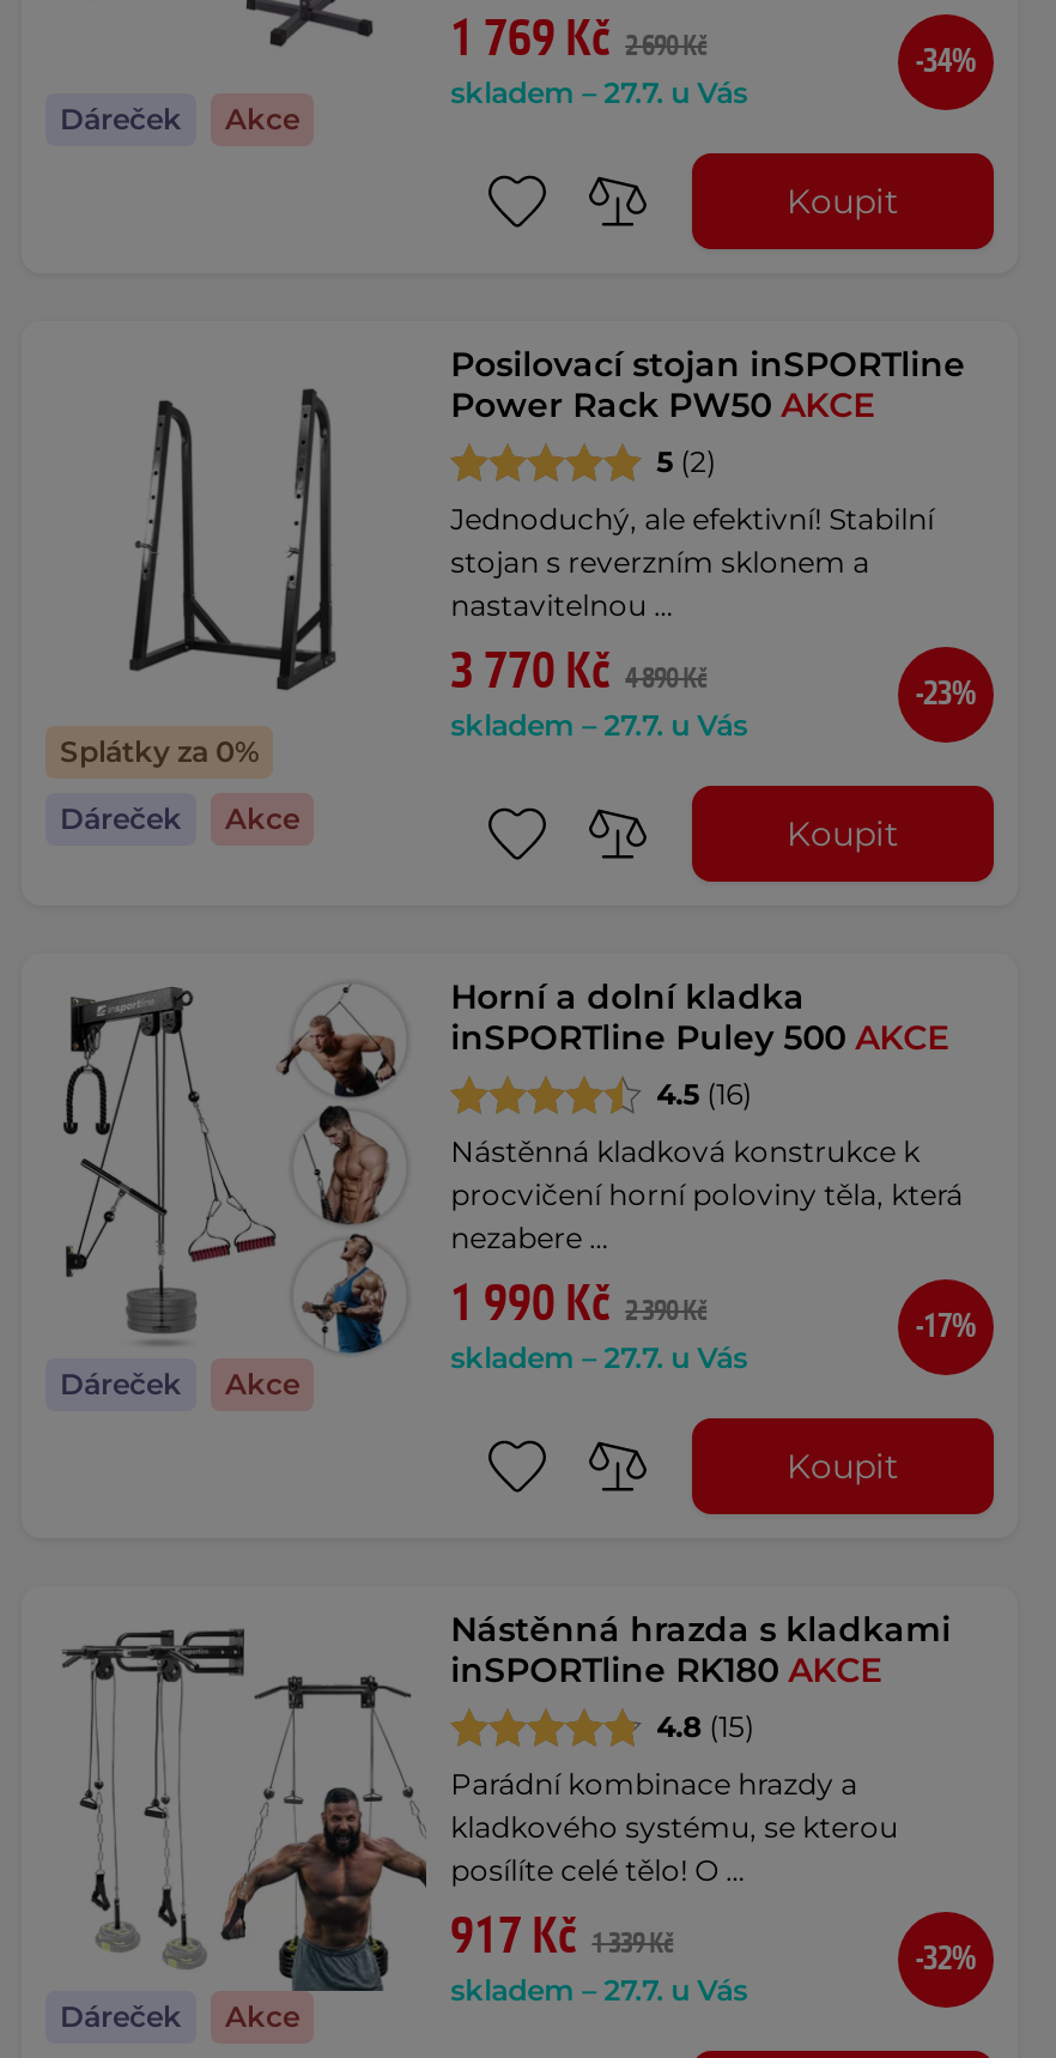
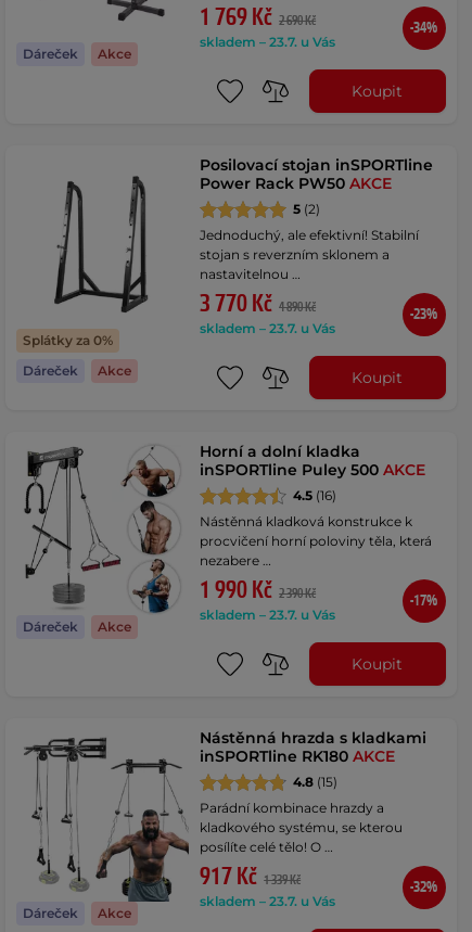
[451,75,748,110] skladem – 27.7. u Vás -> [200,34,335,50] skladem – 23.7. u Vás
[451,707,748,743] skladem – 27.7. u Vás -> [200,320,335,336] skladem – 23.7. u Vás
[451,1339,748,1375] skladem – 27.7. u Vás -> [200,607,335,623] skladem – 23.7. u Vás
[451,1972,748,2008] skladem – 27.7. u Vás -> [200,893,335,909] skladem – 23.7. u Vás

